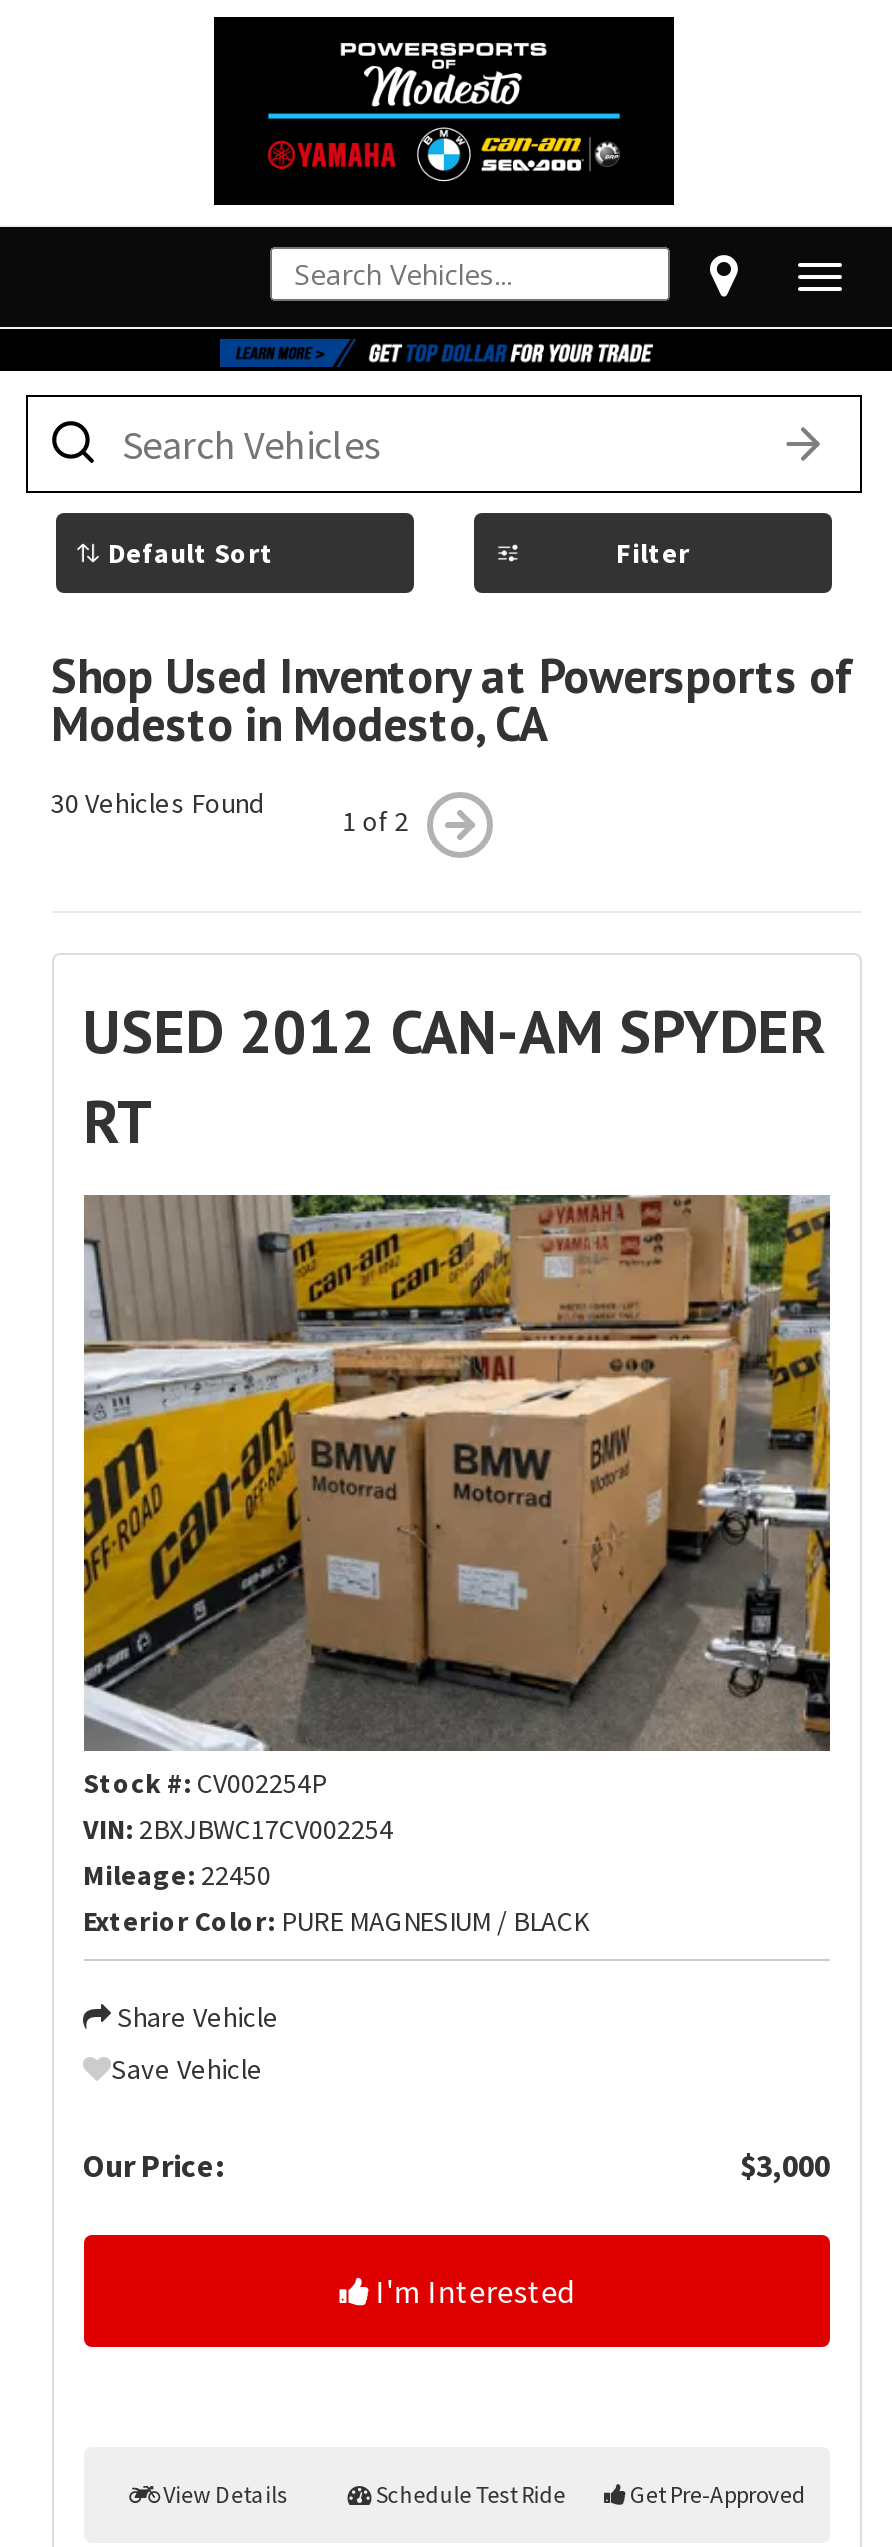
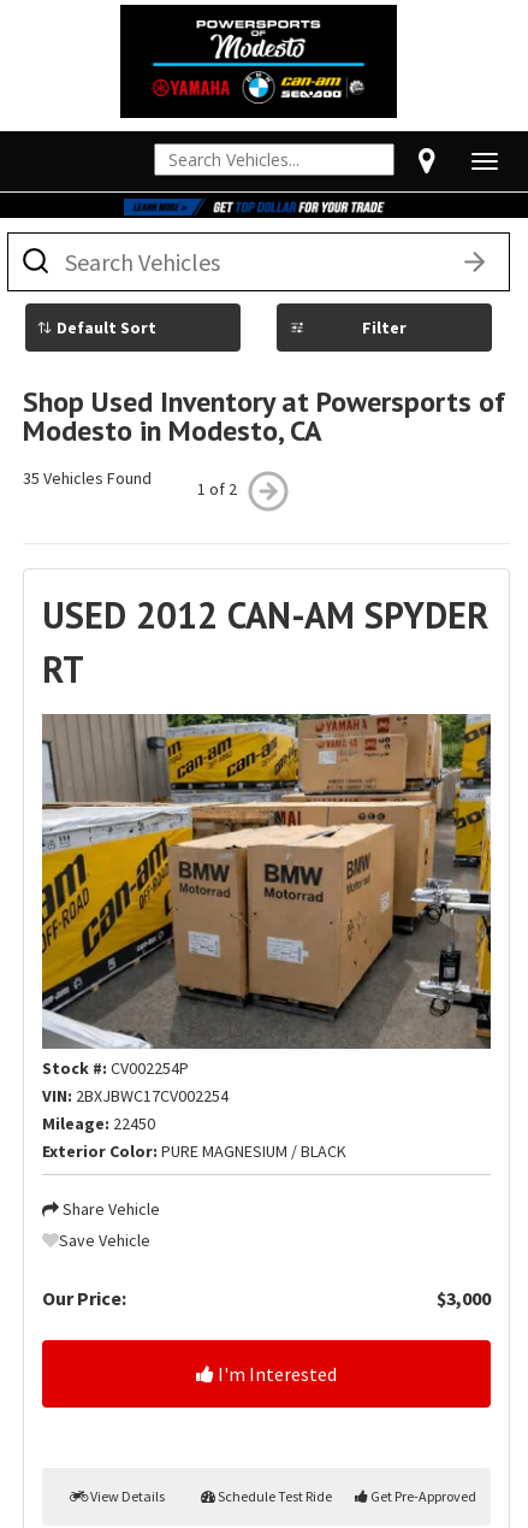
[51,785,265,821] 30 Vehicles Found -> [22,467,151,489] 35 Vehicles Found

